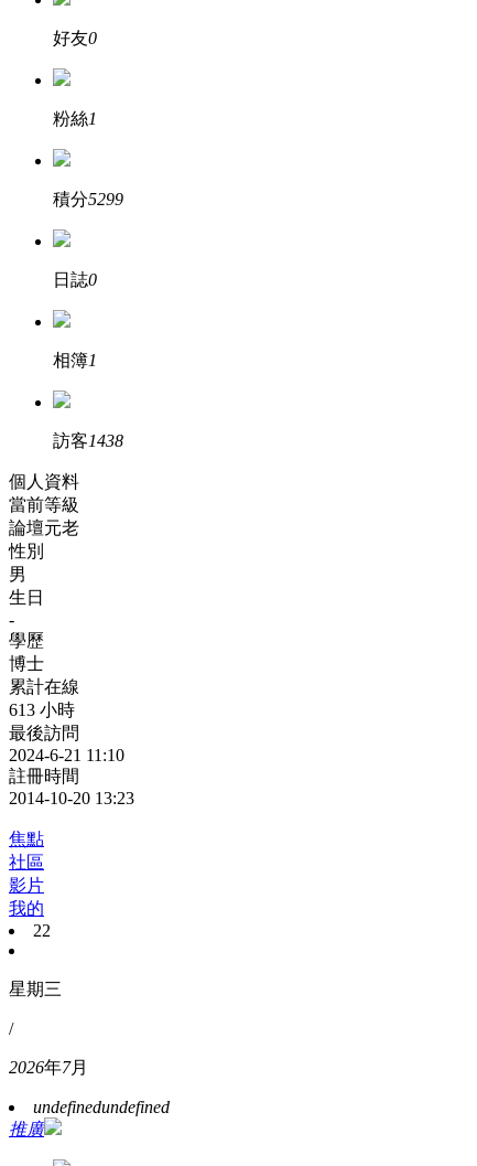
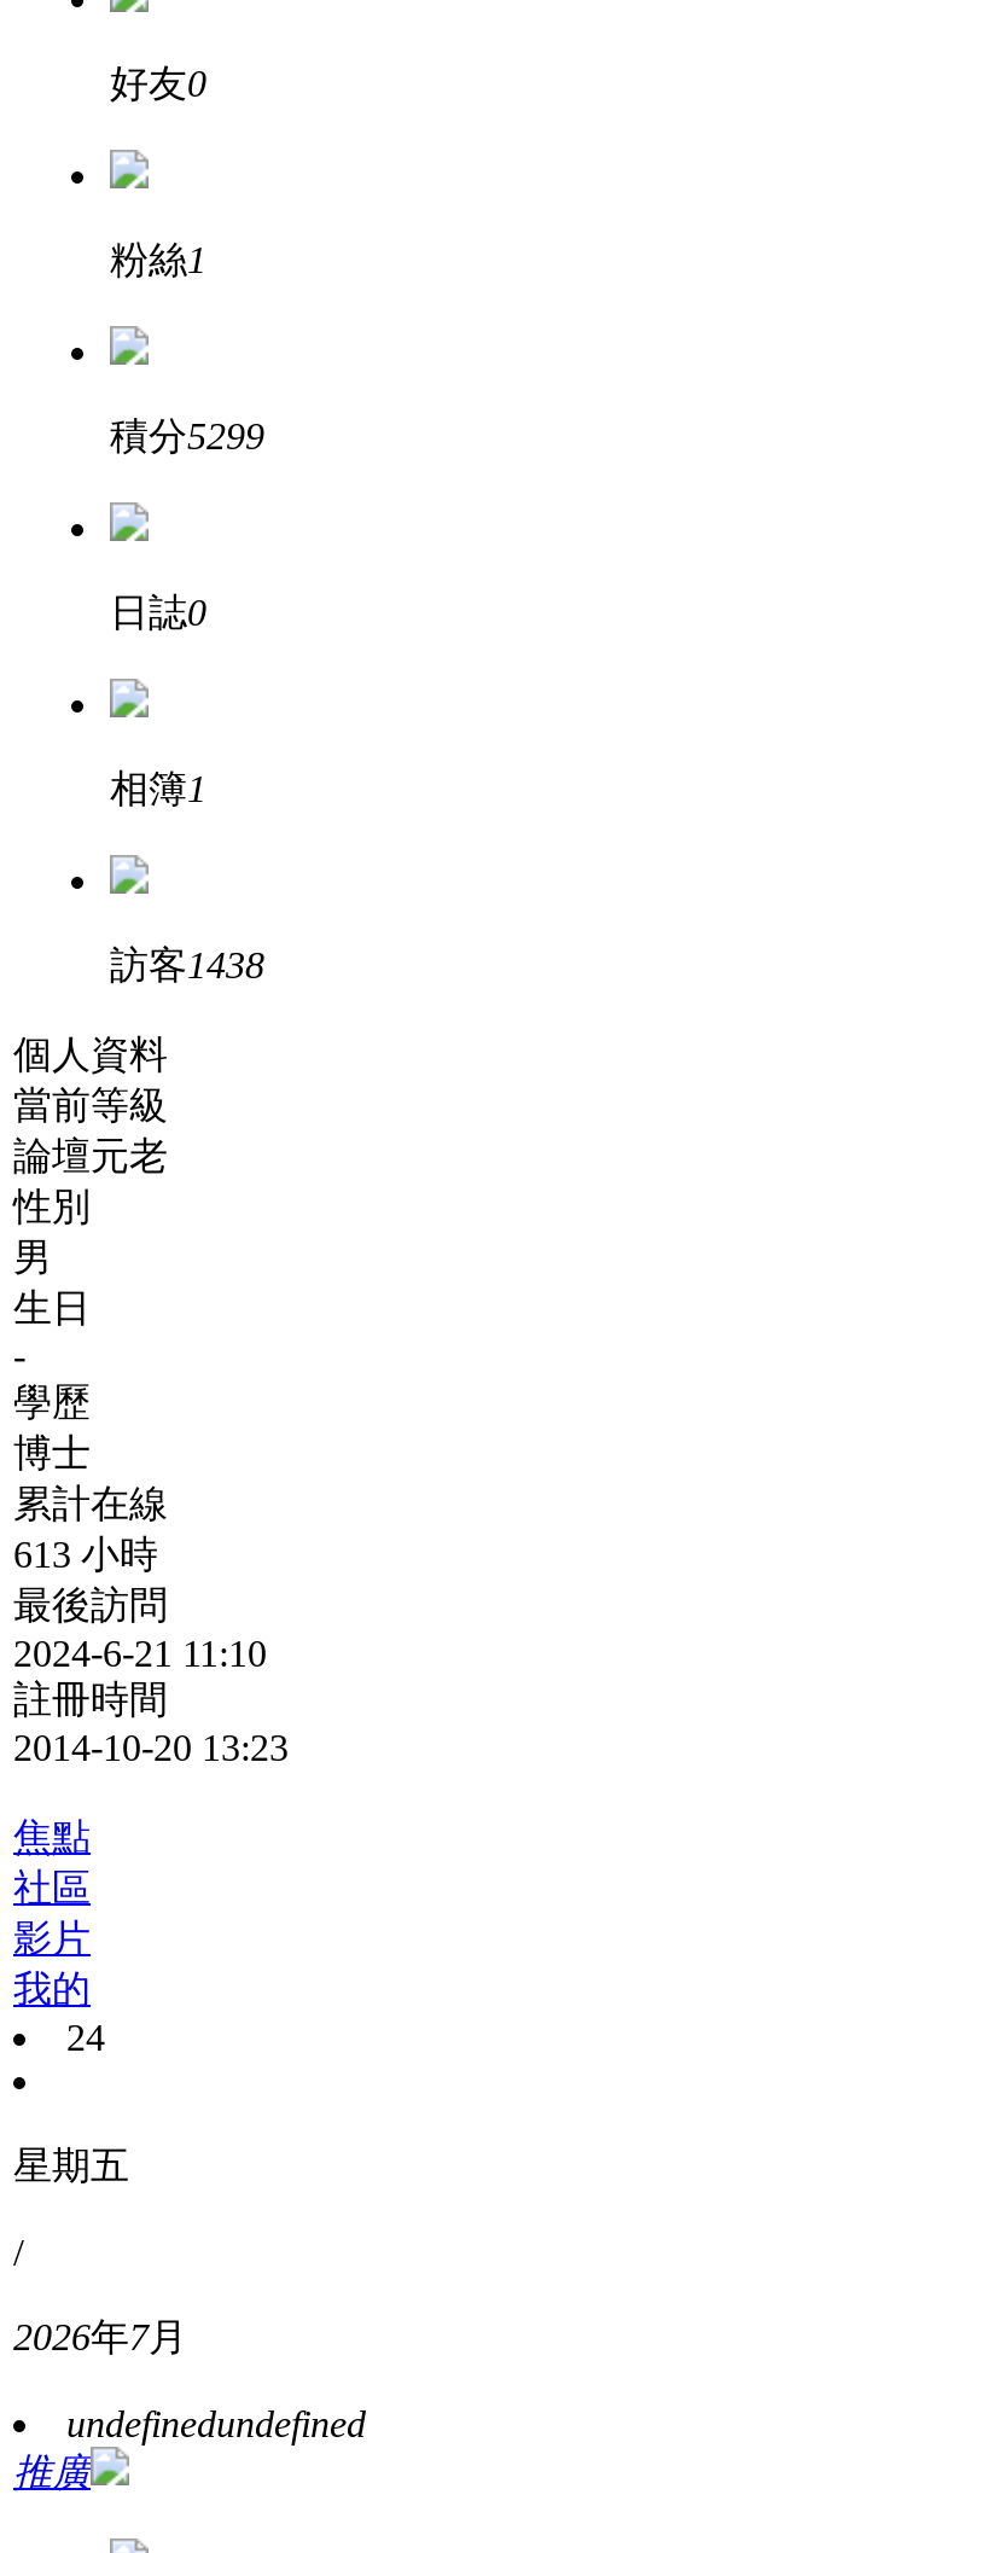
[33,921,51,940] 22 -> [66,2016,105,2057] 24
[9,979,62,998] 星期三 -> [13,2144,129,2185] 星期五

